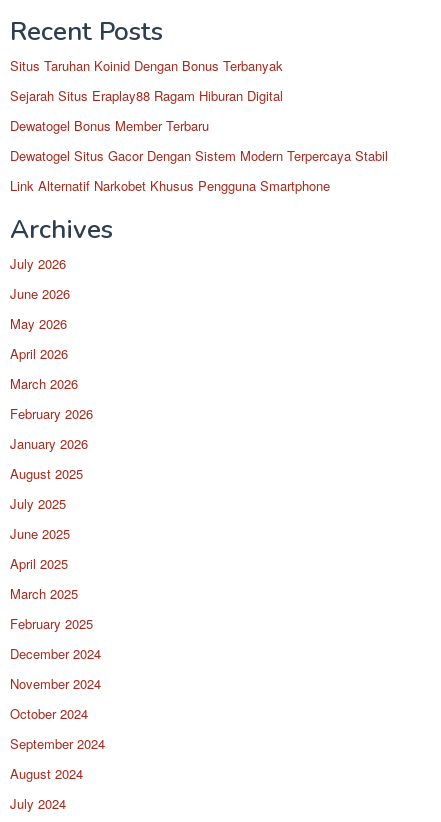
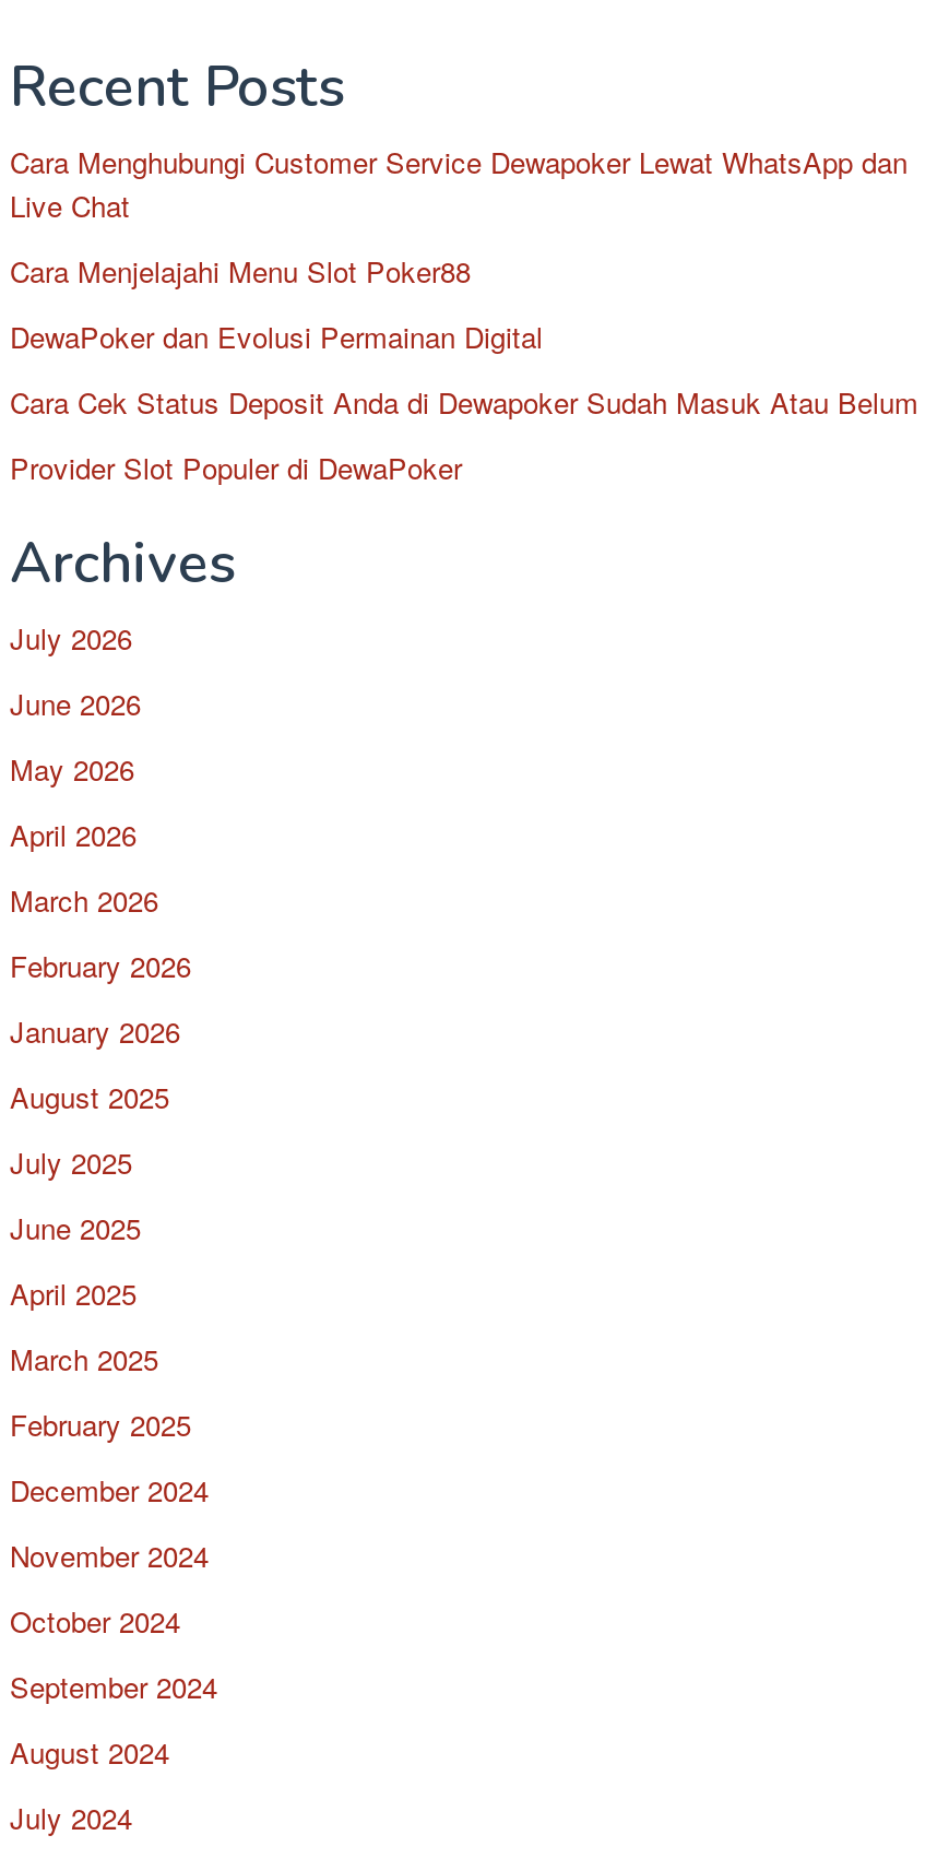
[10,56,283,75] Situs Taruhan Koinid Dengan Bonus Terbanyak -> [10,141,908,226] Cara Menghubungi Customer Service Dewapoker Lewat WhatsApp dan | Live Chat
[10,86,283,105] Sejarah Situs Eraplay88 Ragam Hiburan Digital -> [10,250,471,292] Cara Menjelajahi Menu Slot Poker88
[10,116,209,135] Dewatogel Bonus Member Terbaru -> [10,316,543,357] DewaPoker dan Evolusi Permainan Digital
[10,146,388,165] Dewatogel Situs Gacor Dengan Sistem Modern Terpercaya Stabil -> [10,381,918,423] Cara Cek Status Deposit Anda di Dewapoker Sudah Masuk Atau Belum
[10,176,330,195] Link Alternatif Narkobet Khusus Pengguna Smartphone -> [10,447,462,488] Provider Slot Populer di DewaPoker

